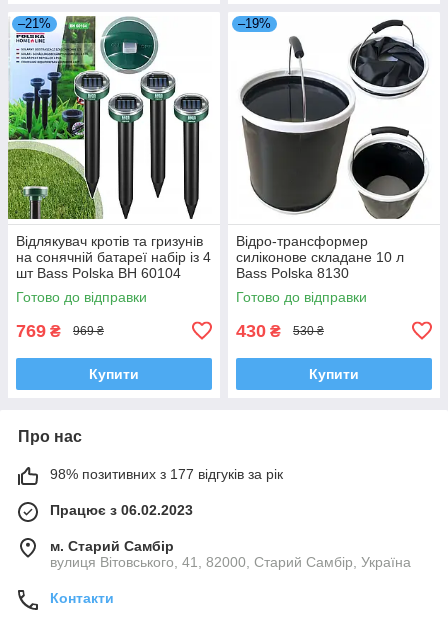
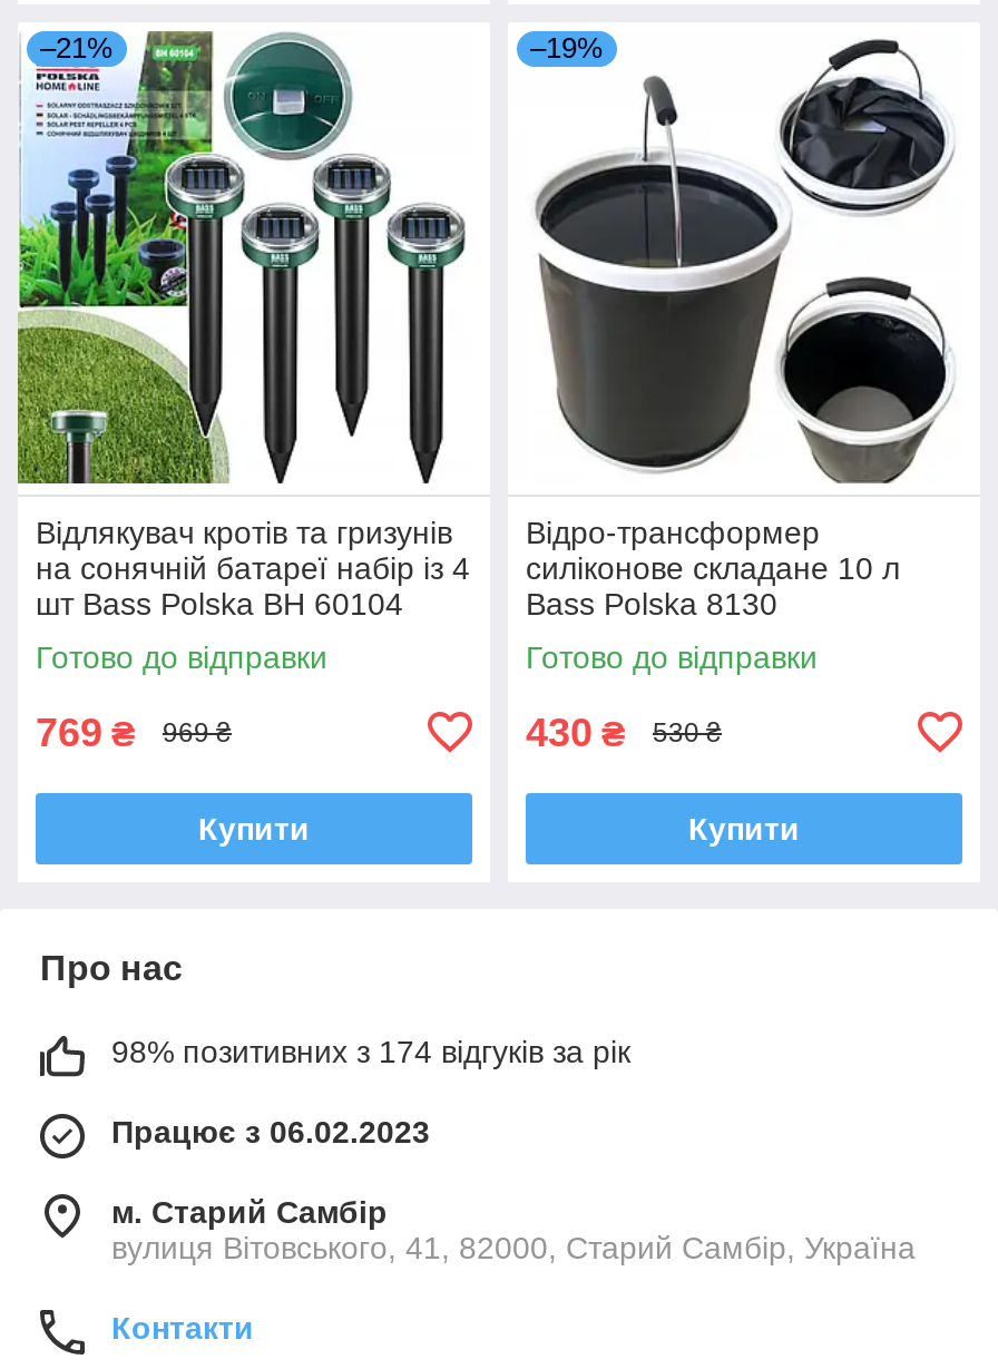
[50,465,283,481] 98% позитивних з 177 відгуків за рік -> [111,1033,630,1068] 98% позитивних з 174 відгуків за рік

